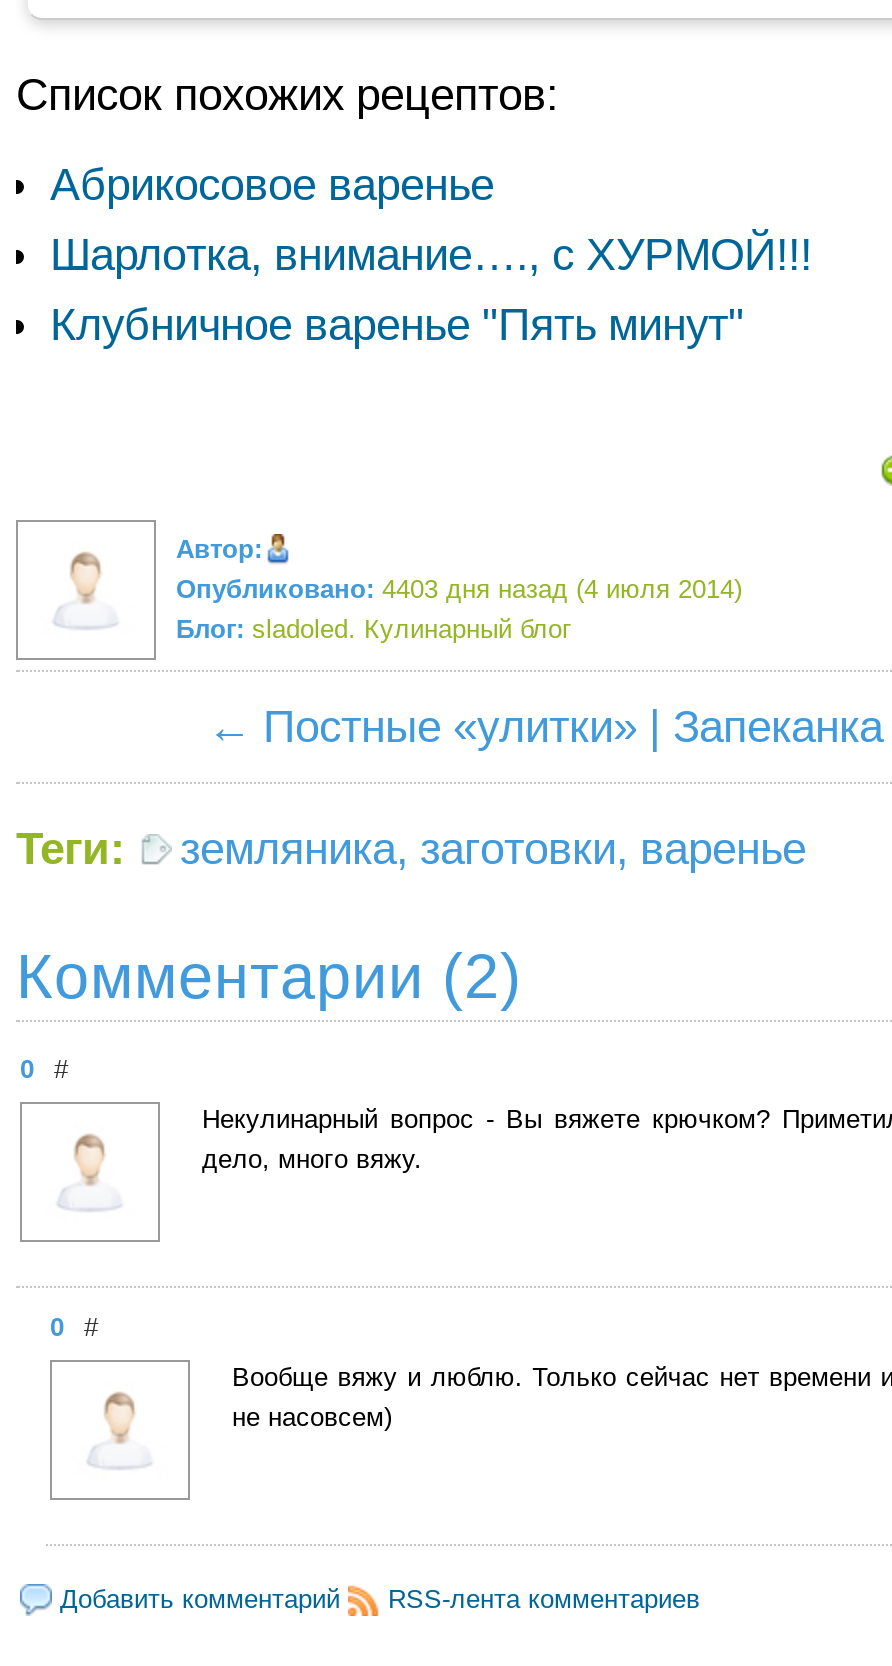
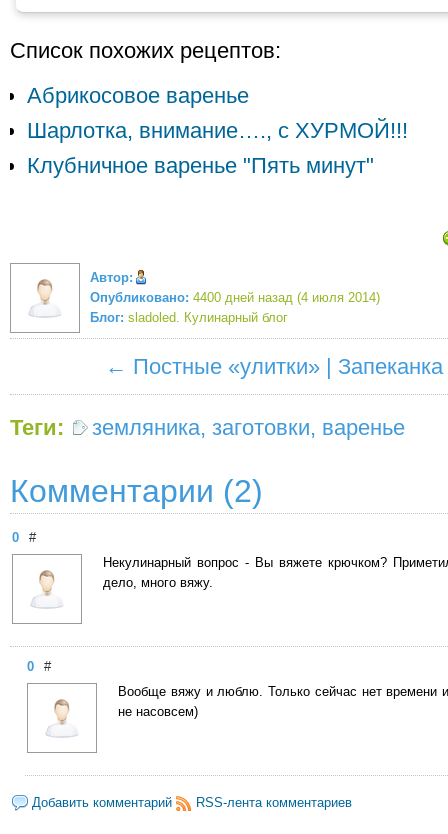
[176,574,742,604] Опубликовано: 4403 дня назад (4 июля 2014) -> [90,290,380,305] Опубликовано: 4400 дней назад (4 июля 2014)

